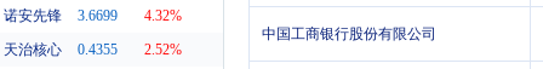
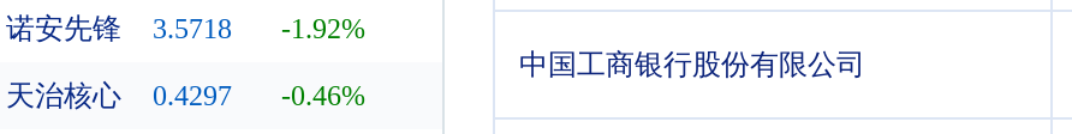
[77,7,117,24] 3.6699 -> [153,12,232,45] 3.5718
[144,7,182,24] 4.32% -> [281,12,365,45] -1.92%
[77,41,117,58] 0.4355 -> [153,79,232,112] 0.4297
[144,41,182,58] 2.52% -> [281,79,365,112] -0.46%

